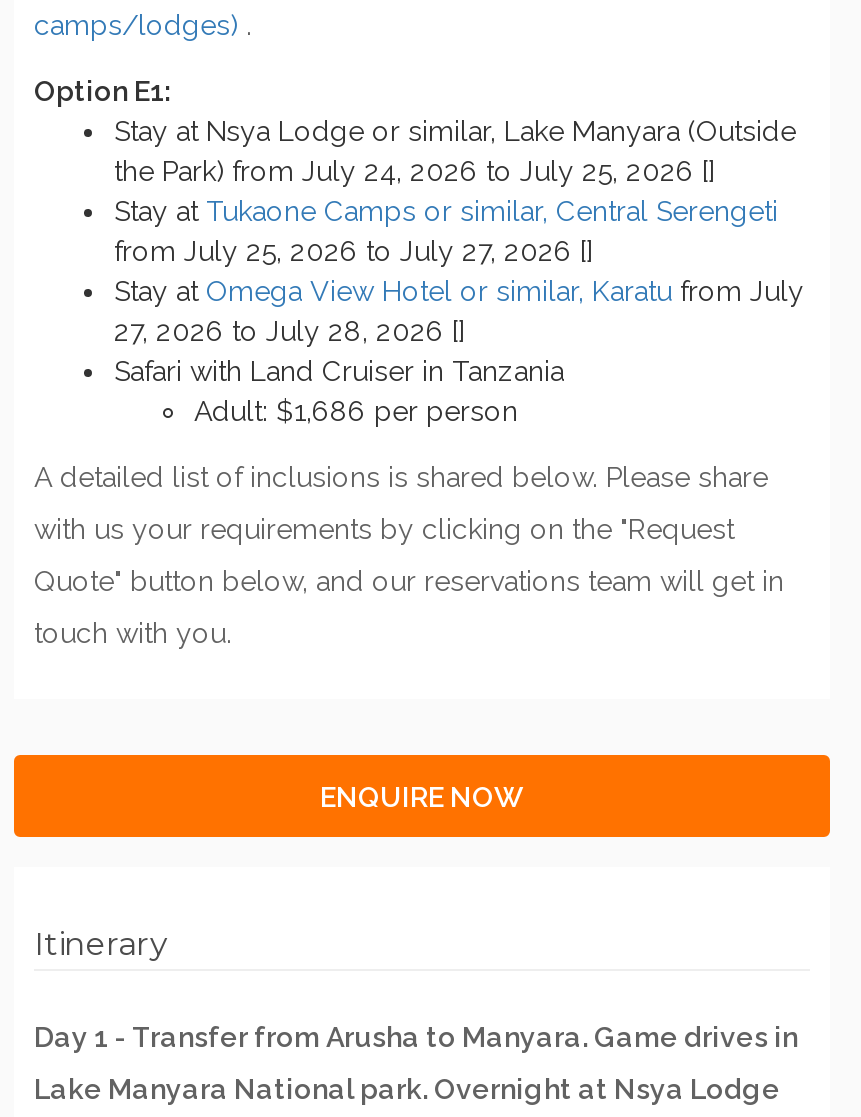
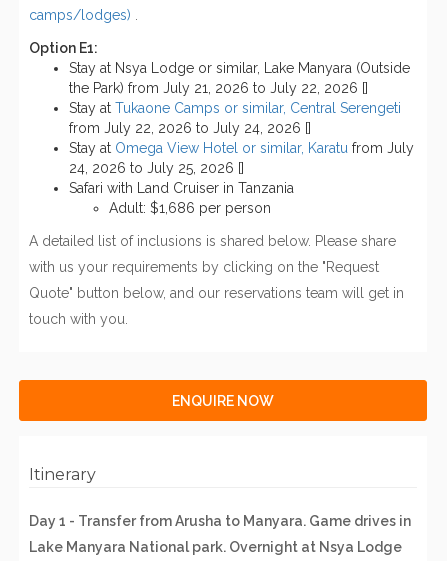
[114,155,714,187] the Park) from July 24, 2026 to July 25, 2026 [] -> [69,80,368,96] the Park) from July 21, 2026 to July 22, 2026 []
[114,235,592,267] from July 25, 2026 to July 27, 2026 [] -> [69,120,311,136] from July 22, 2026 to July 24, 2026 []
[114,315,464,347] 27, 2026 to July 28, 2026 [] -> [69,160,244,176] 24, 2026 to July 25, 2026 []

